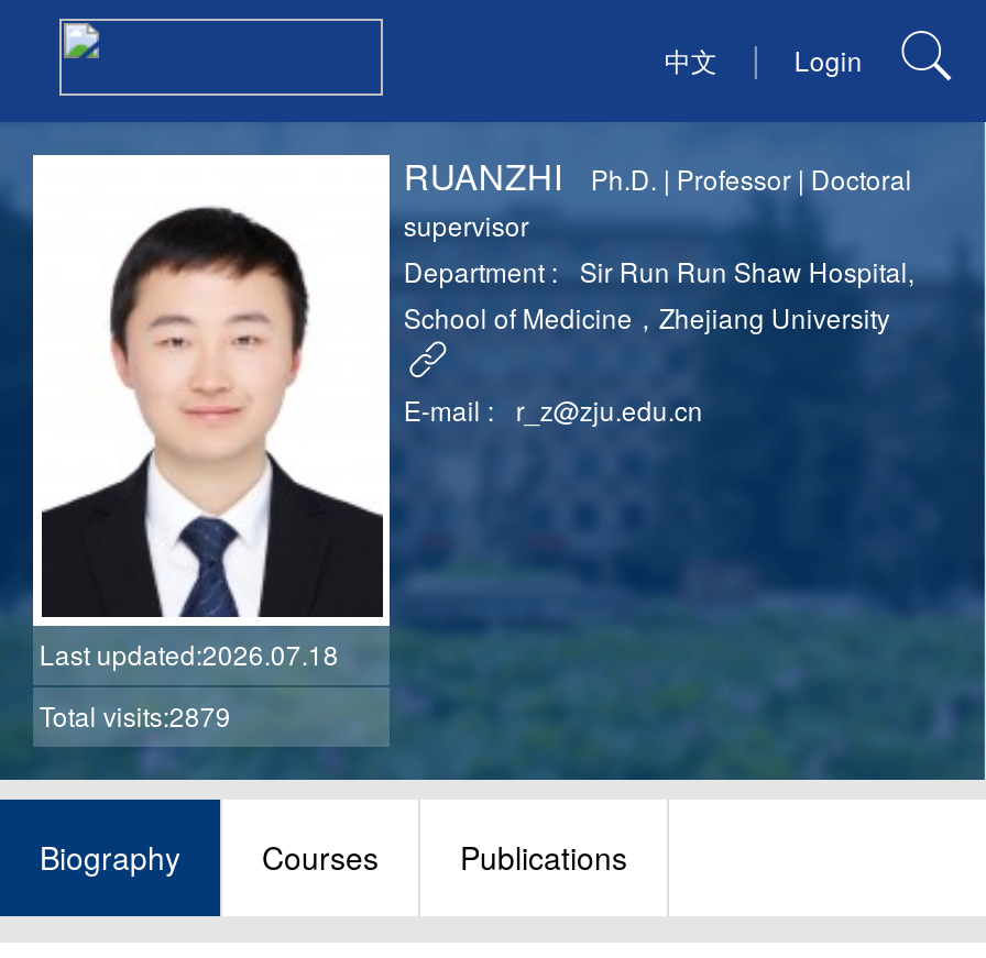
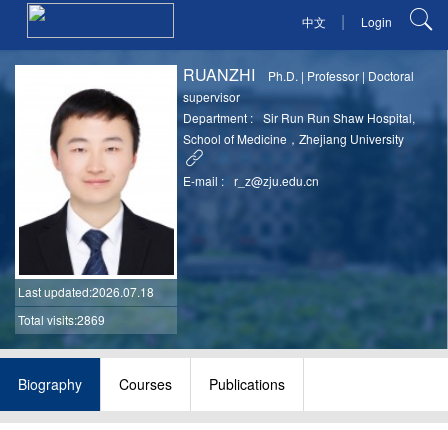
[39,696,231,733] Total visits:2879 -> [18,311,105,328] Total visits:2869

